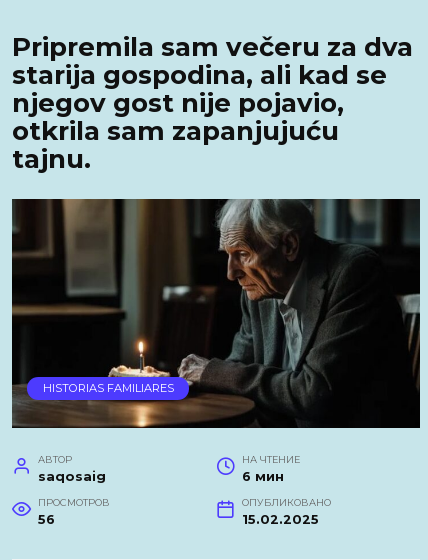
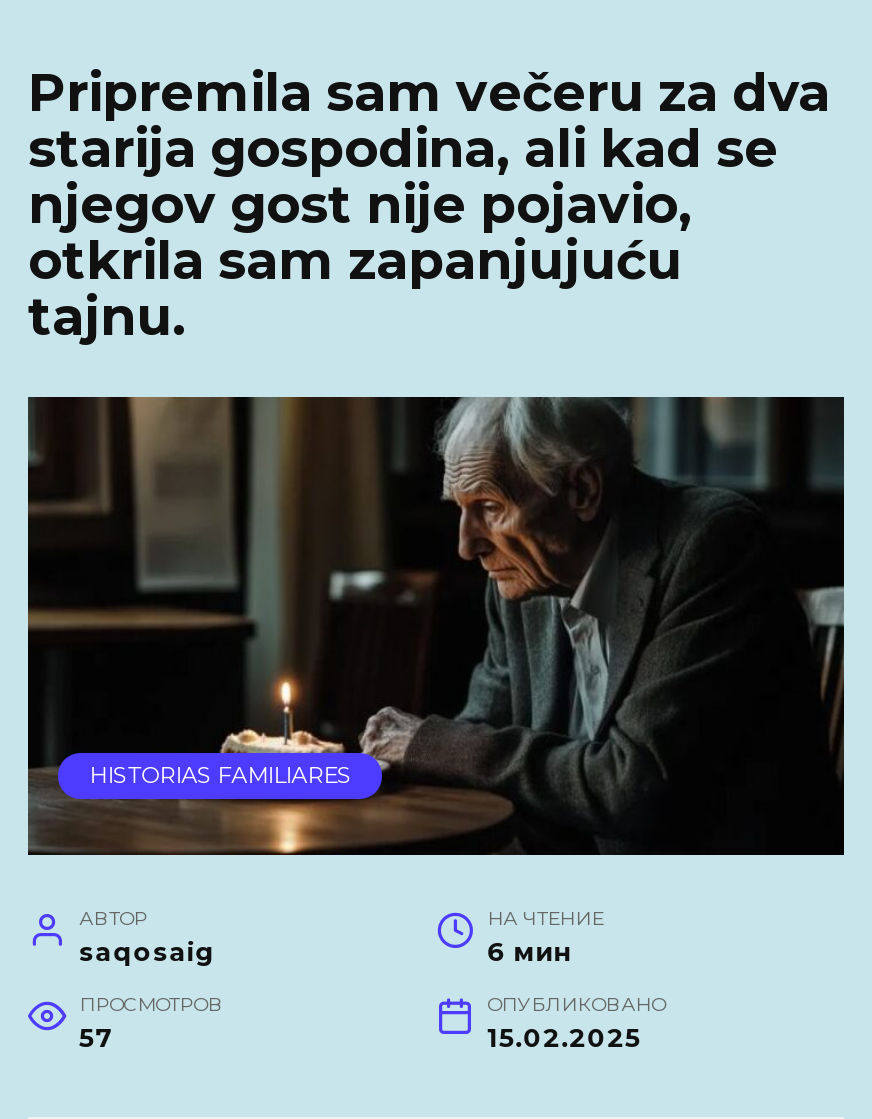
[38,512,55,527] 56 -> [79,1023,113,1053] 57

